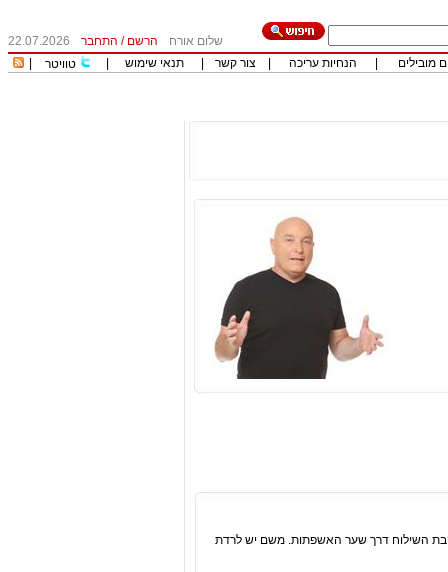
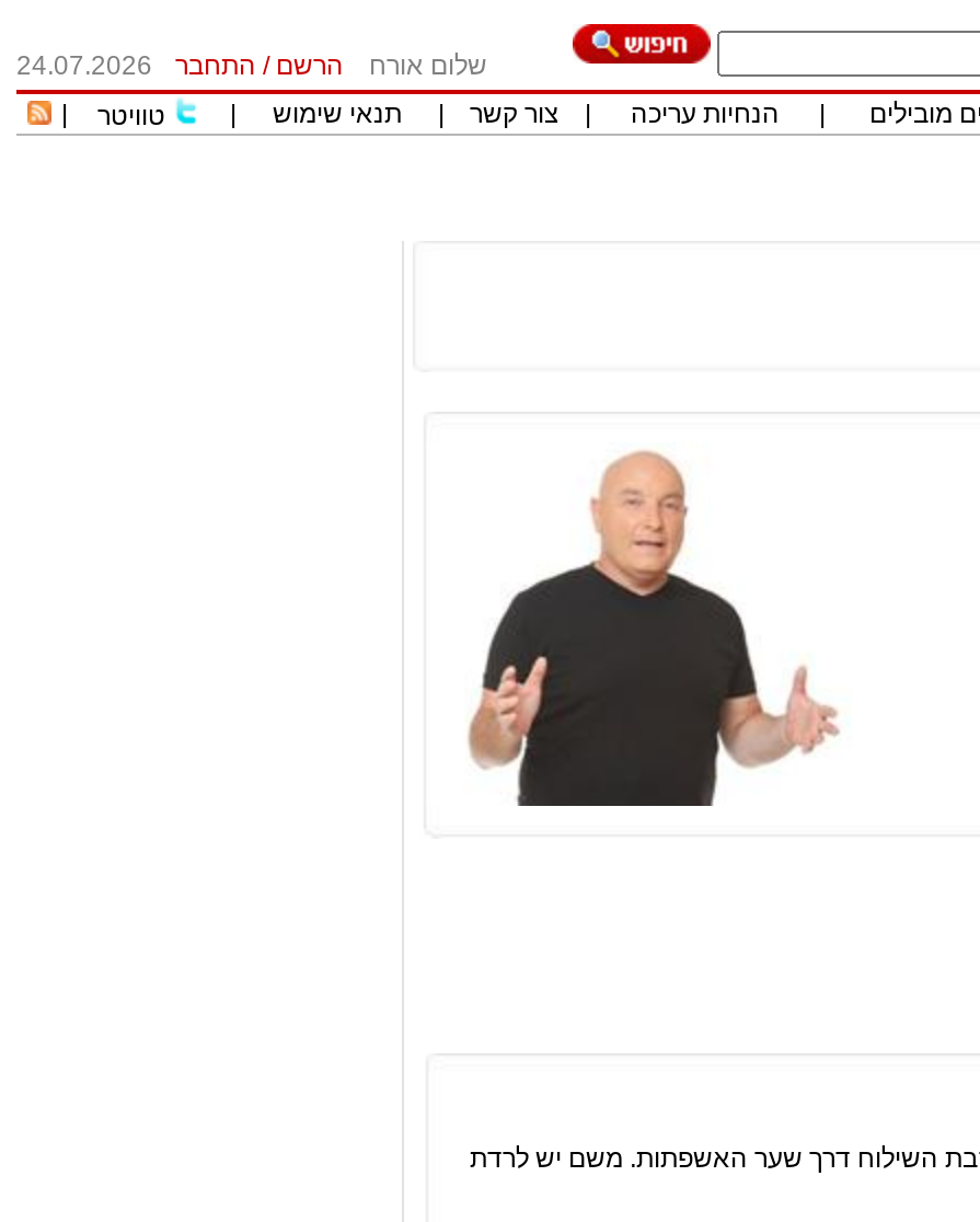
[8,34,223,48] שלום אורח הרשם / התחבר 22.07.2026 -> [16,50,487,81] שלום אורח הרשם / התחבר 24.07.2026

